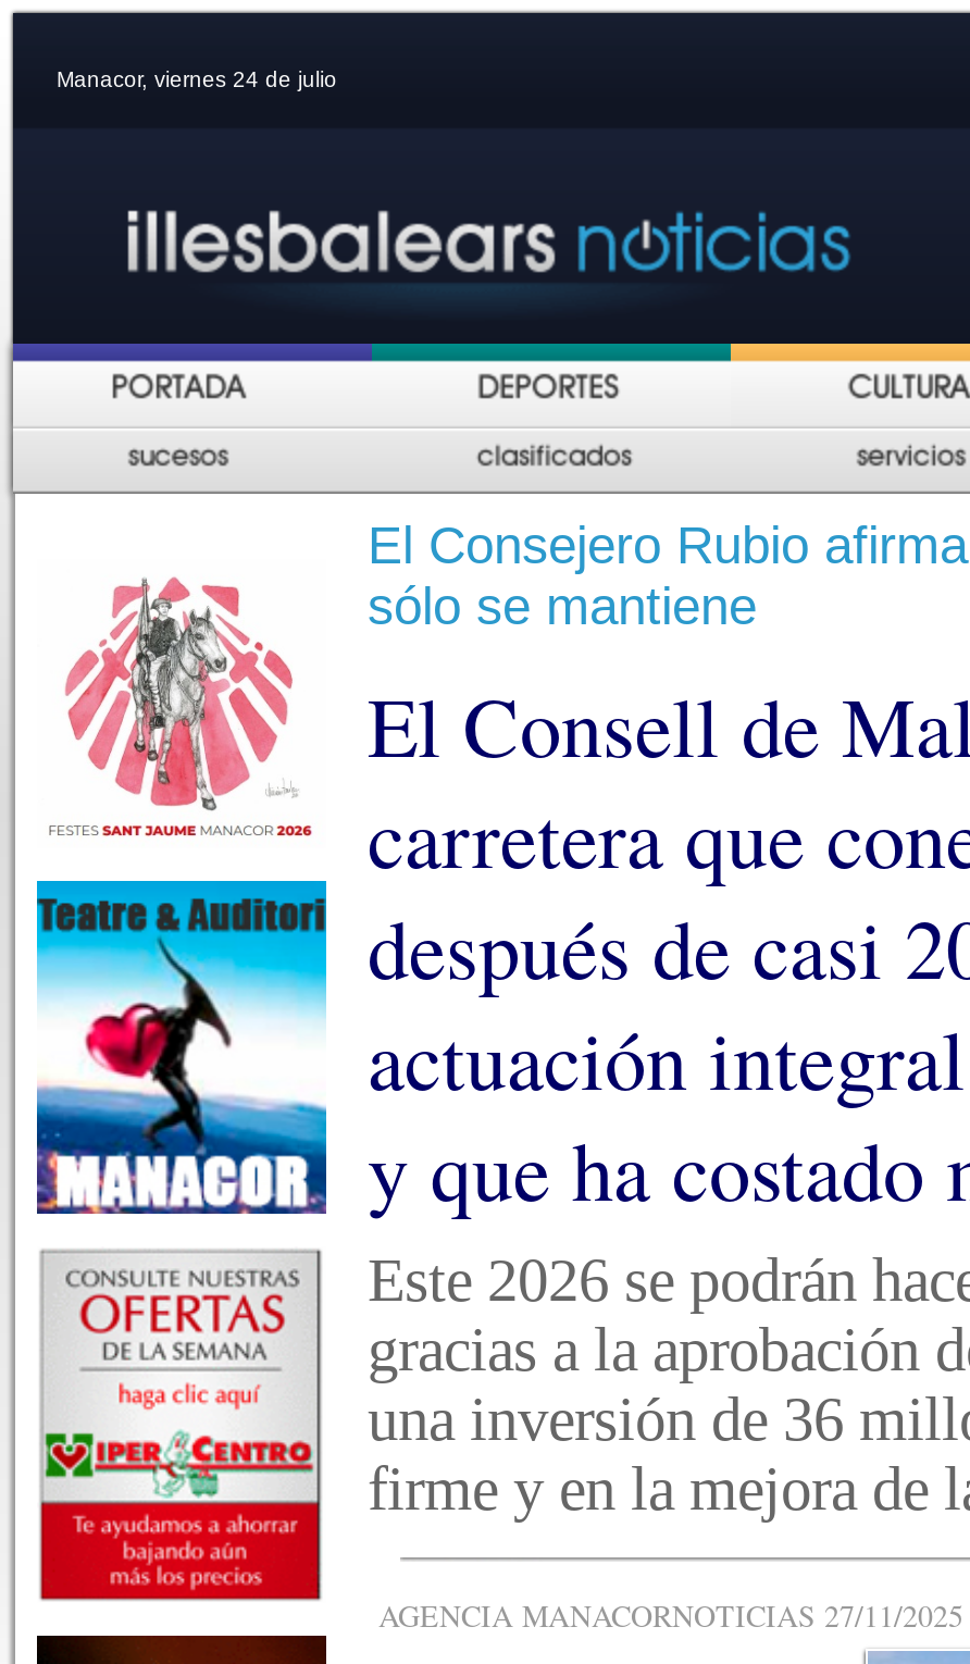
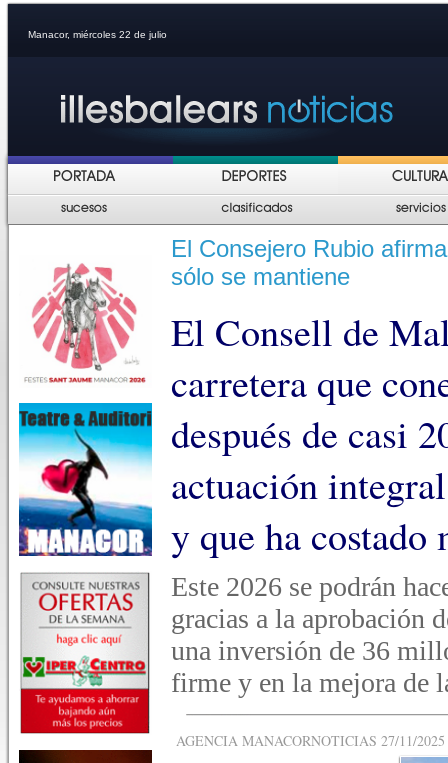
[57,67,337,91] Manacor, viernes 24 de julio -> [28,29,167,40] Manacor, miércoles 22 de julio

